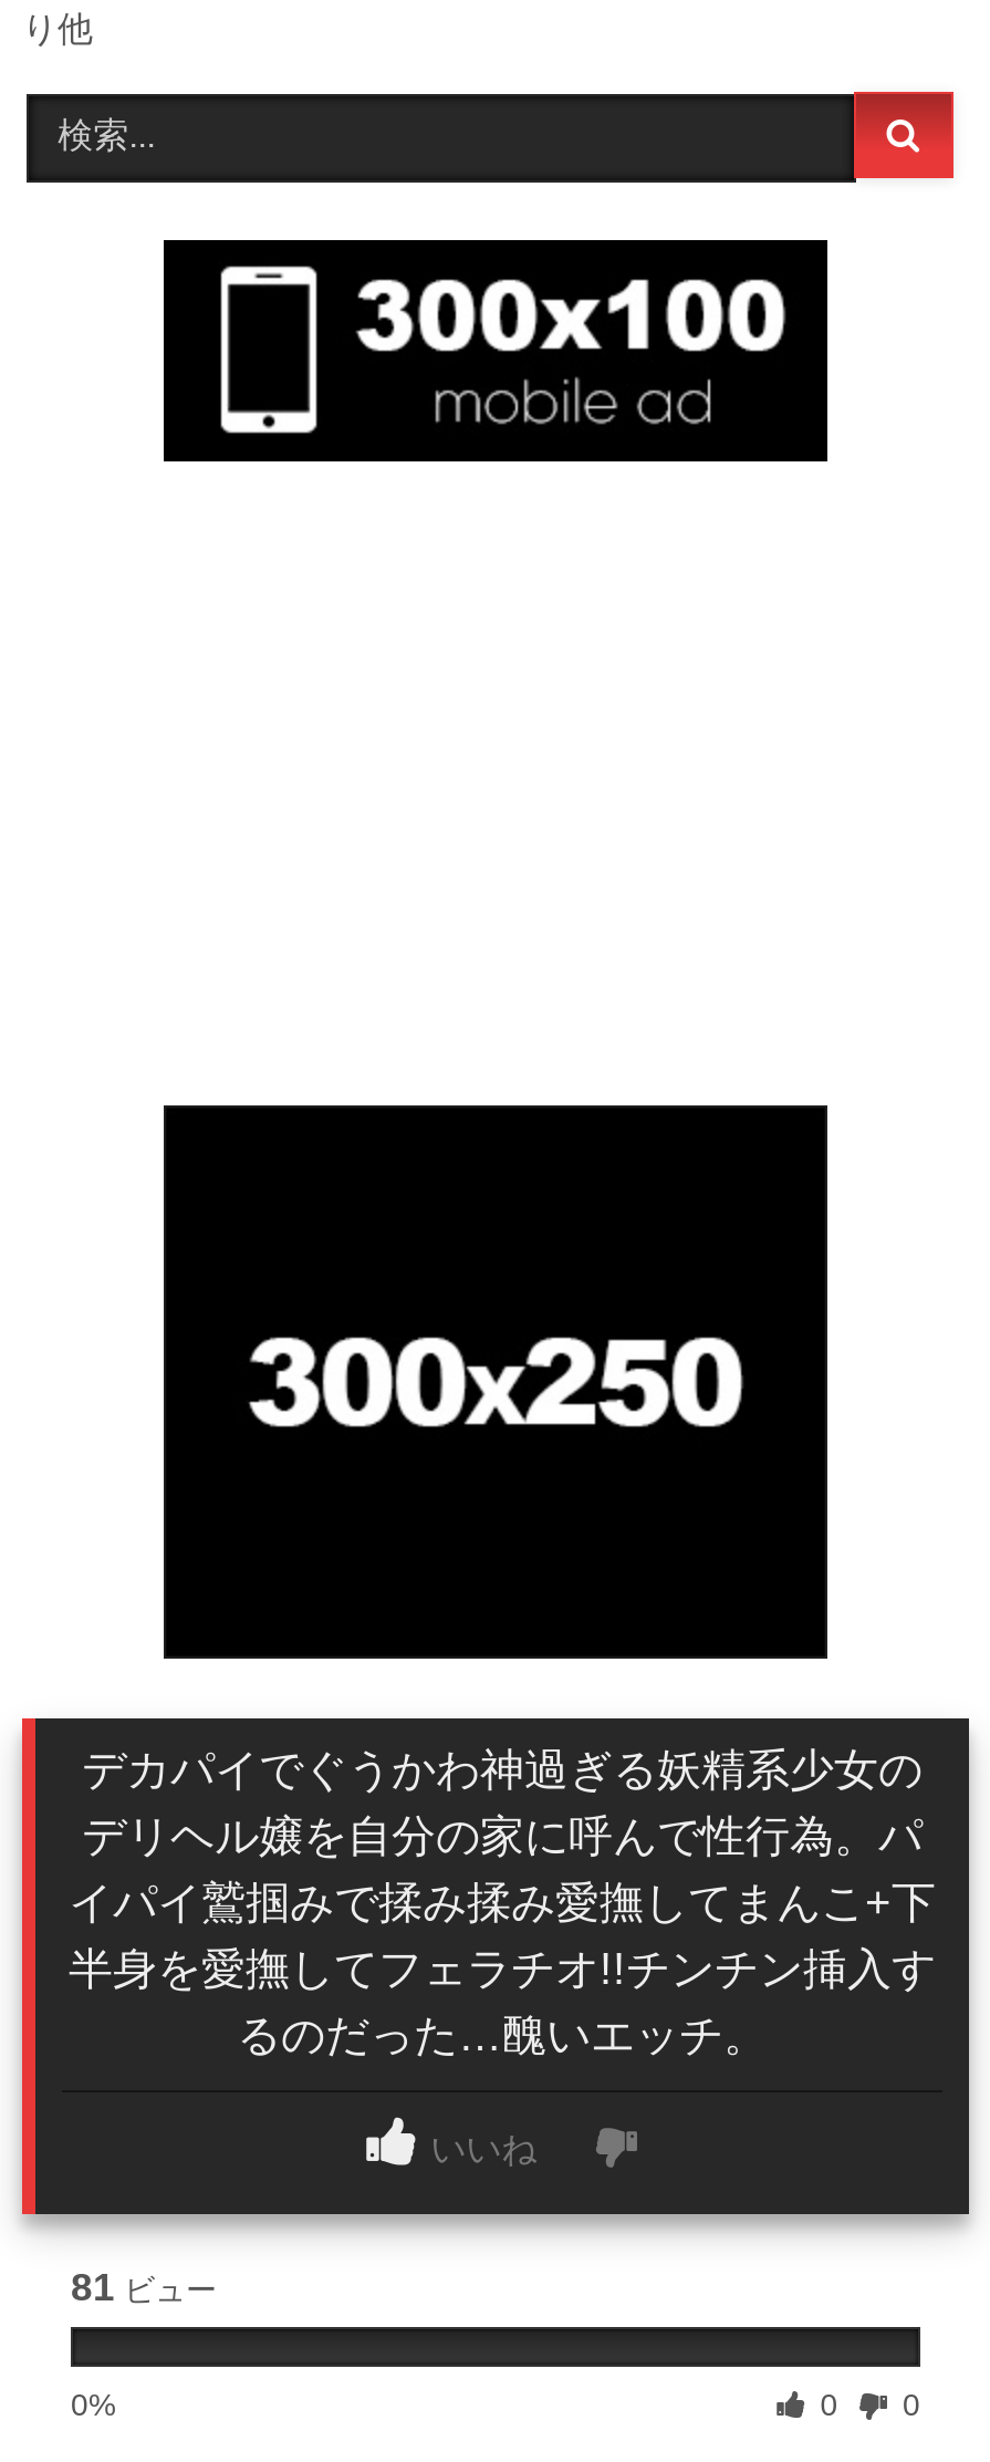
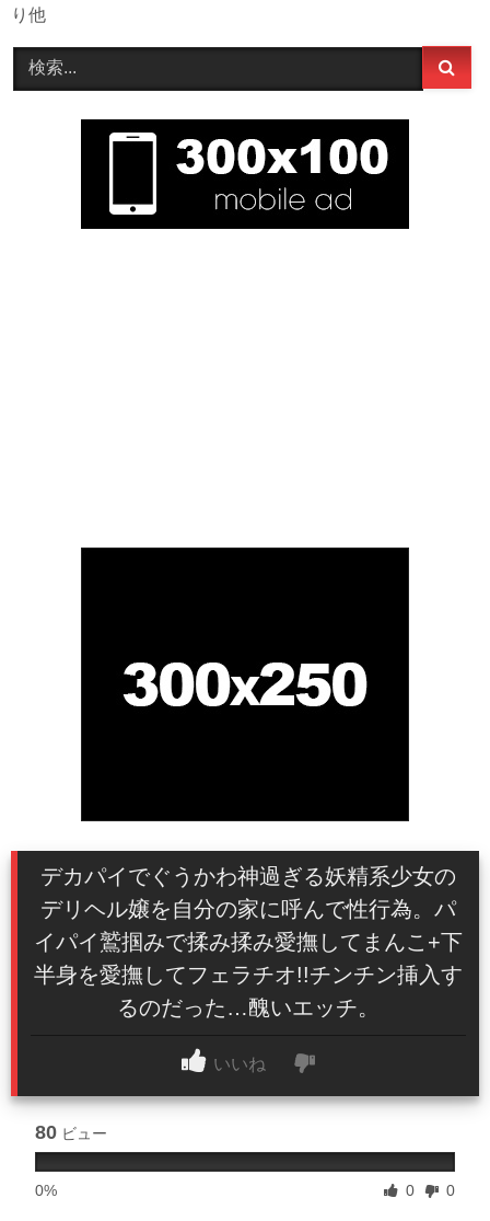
[71,2264,217,2309] 81ビュー -> [35,1121,107,1143] 80ビュー

